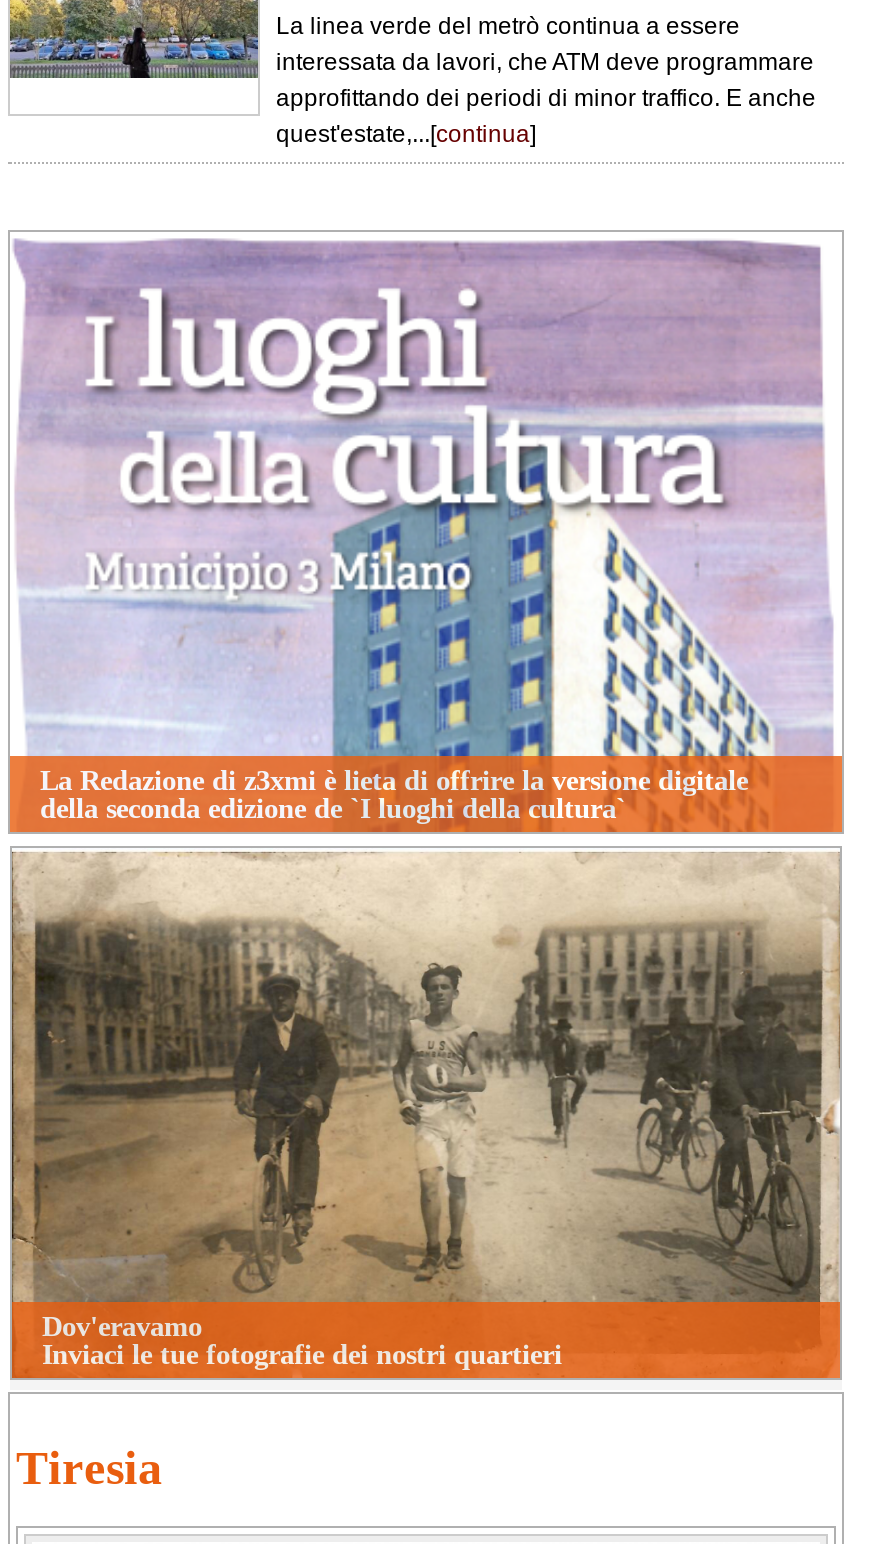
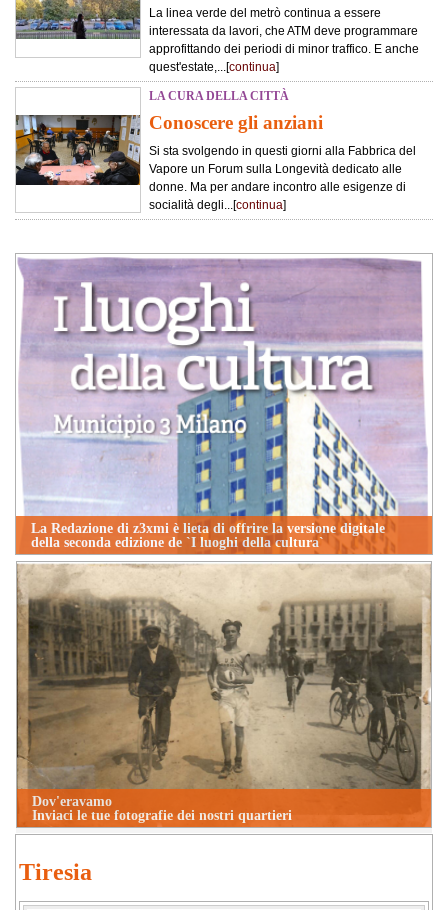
none -> [15,89,416,212] [image] | LA CURA DELLA CITTÀ | Conoscere gli anziani | Si sta svolgendo in questi giorni alla Fabbrica del | Vapore un Forum sulla Longevità dedicato alle | donne. Ma per andare incontro alle esigenze di | socialità degli...[continua]

